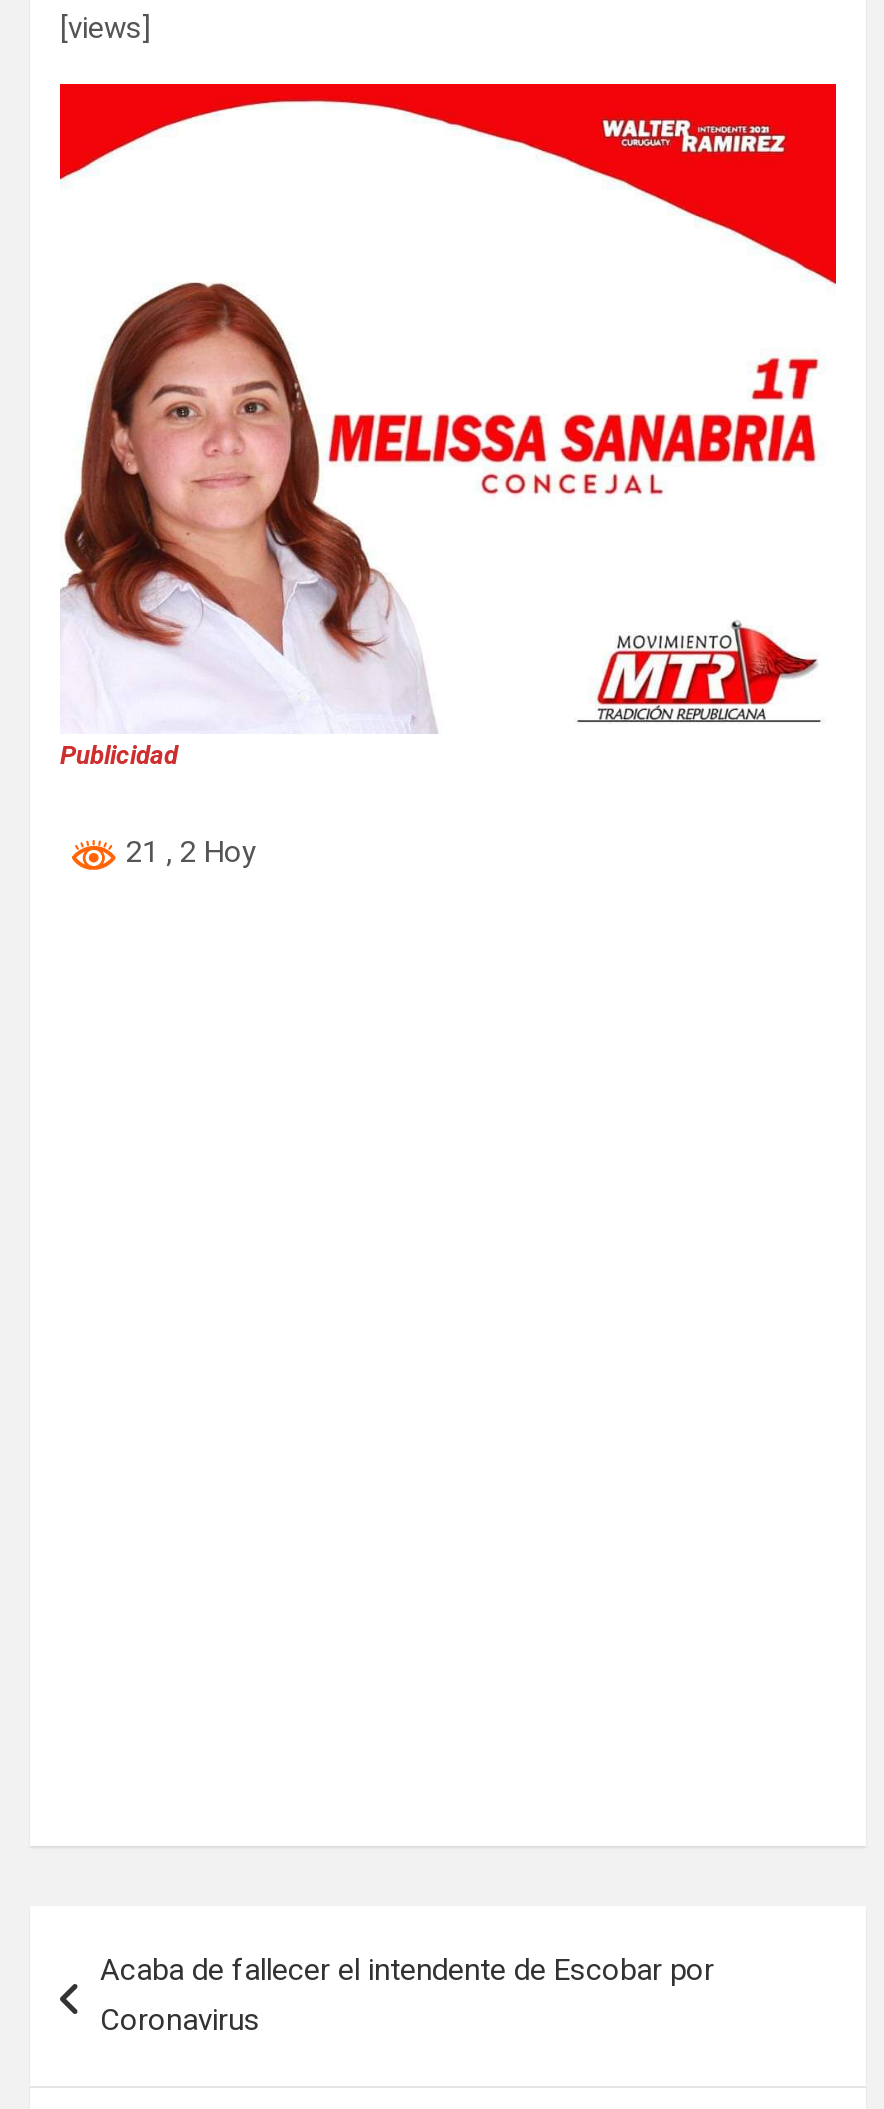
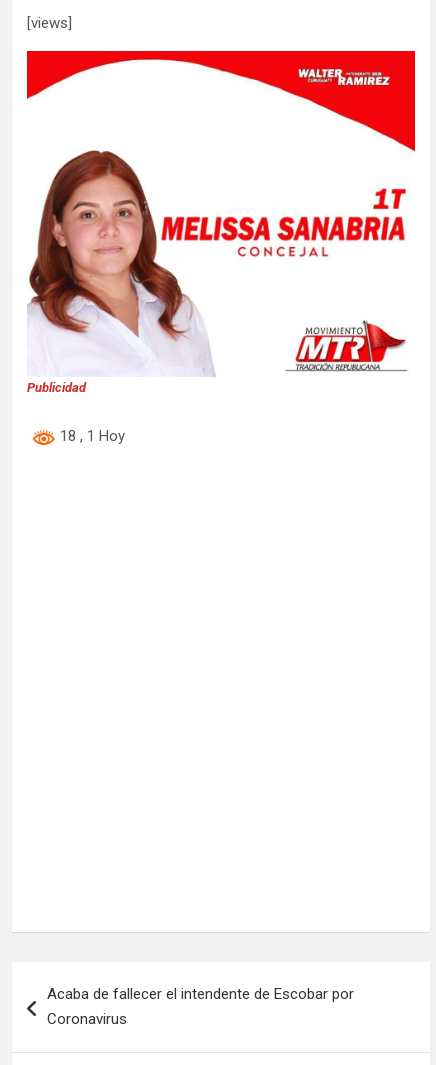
[118,834,256,870] 21, 2 Hoy -> [56,427,125,445] 18, 1 Hoy

